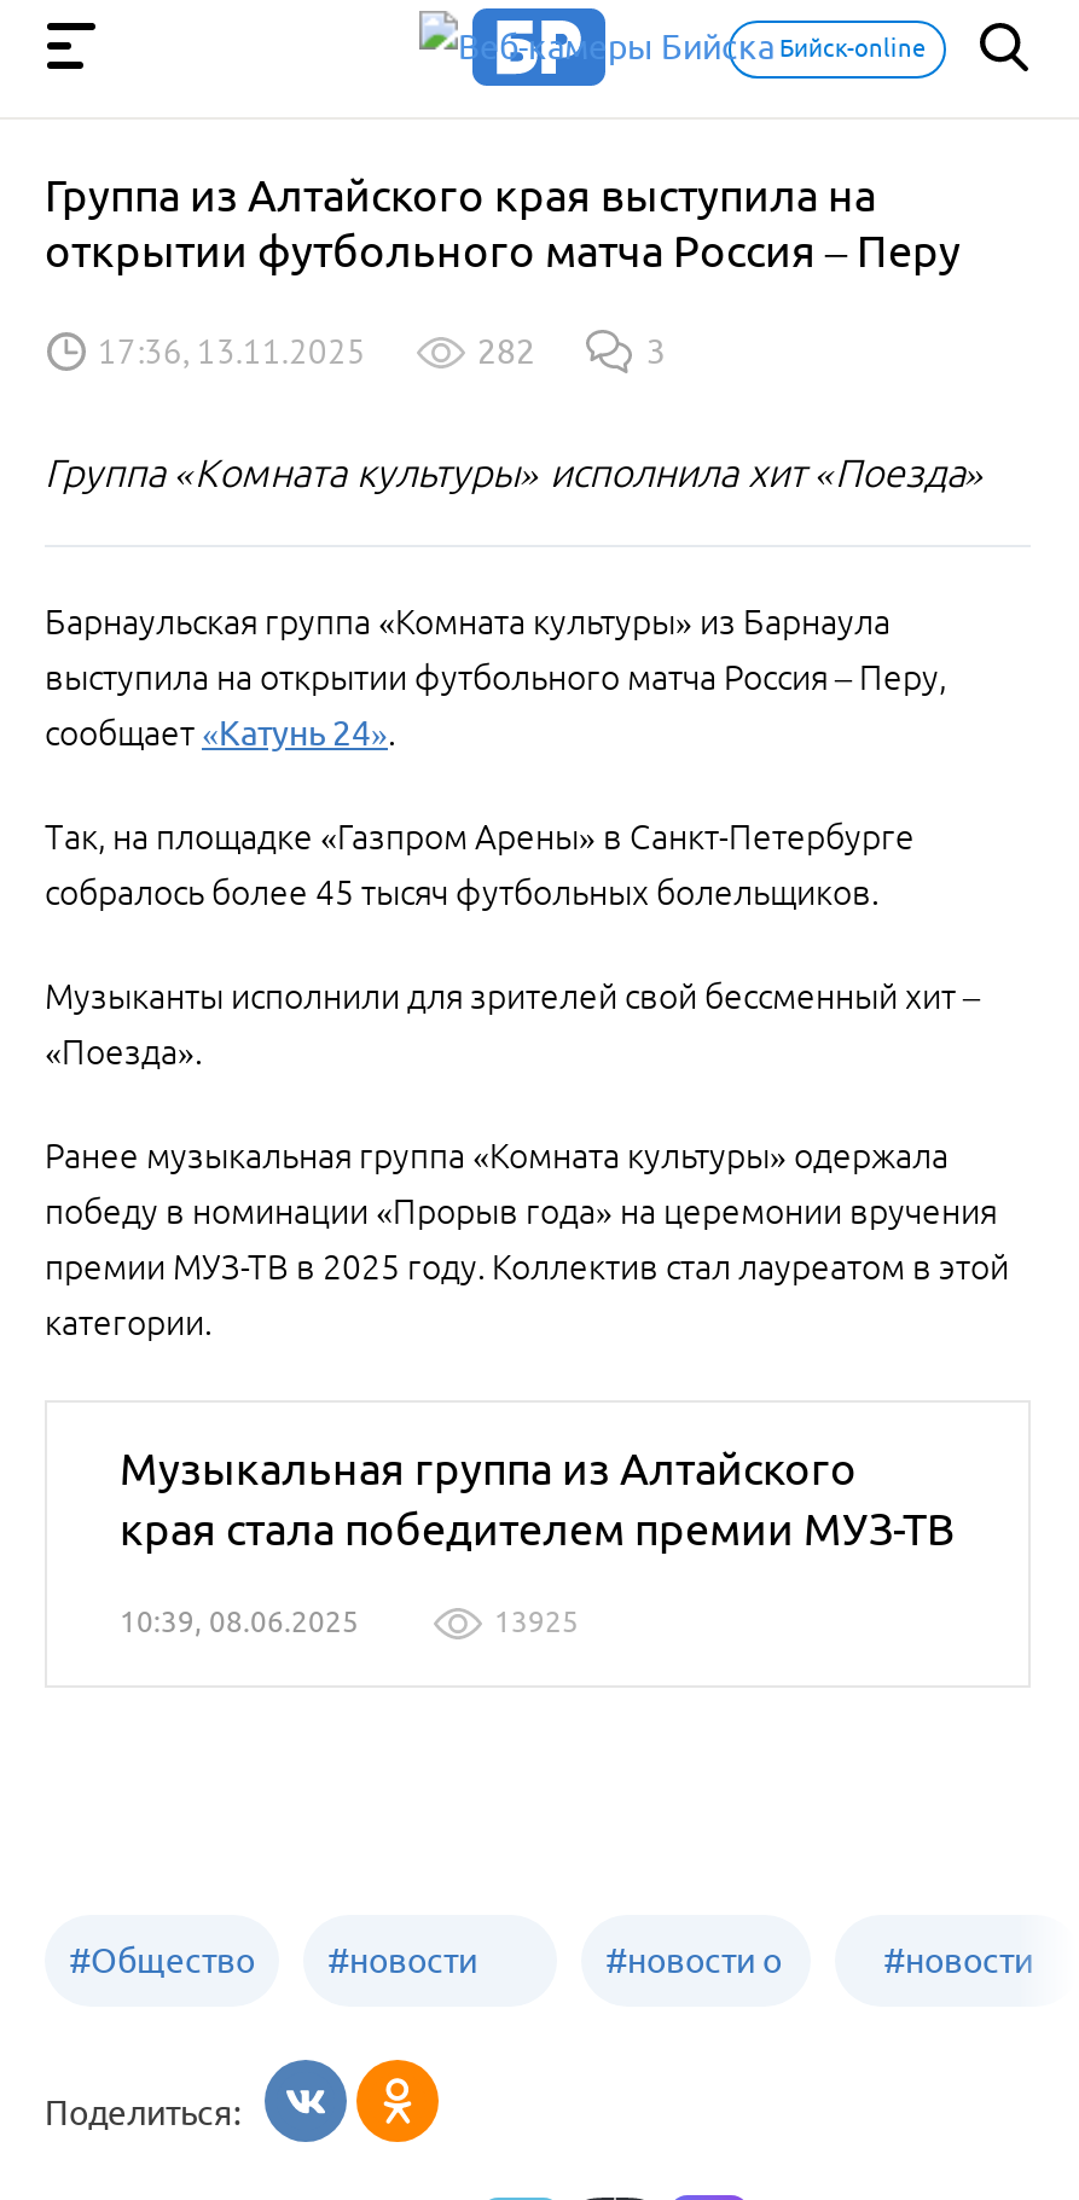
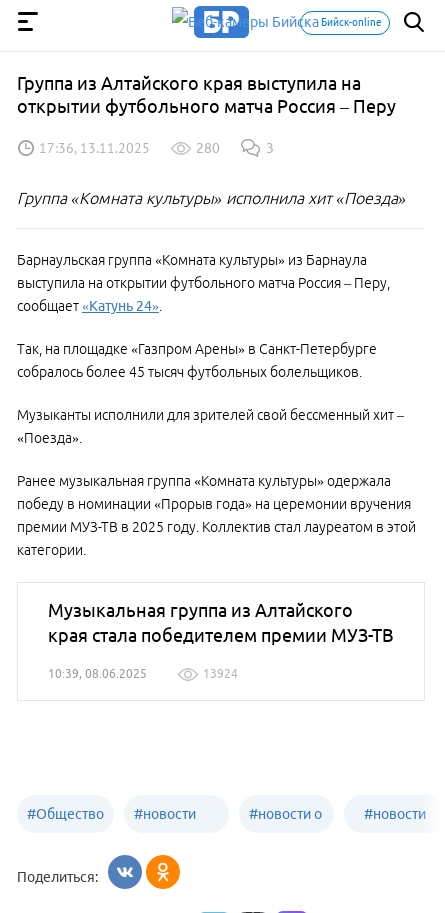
[477,332,535,371] 282 -> [196,140,220,156] 280
[494,1606,579,1637] 13925 -> [203,667,238,680] 13924

